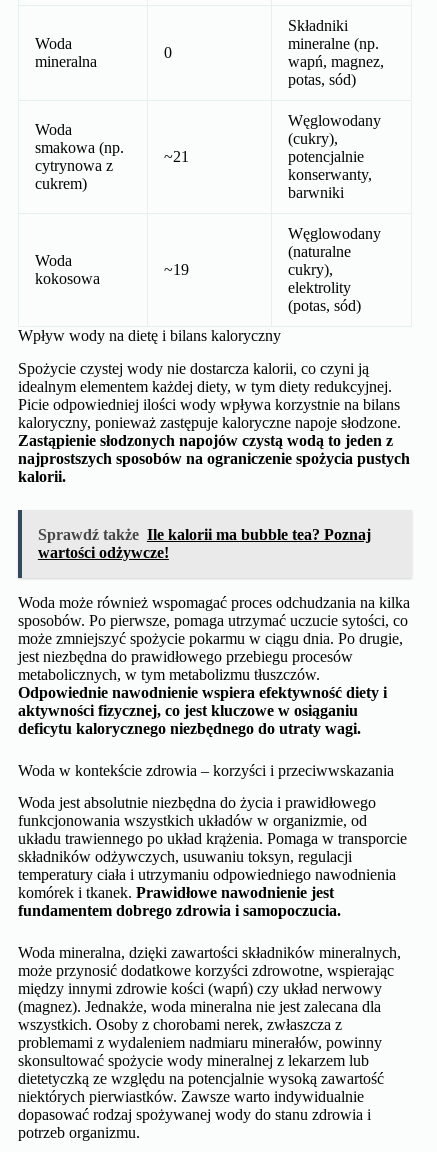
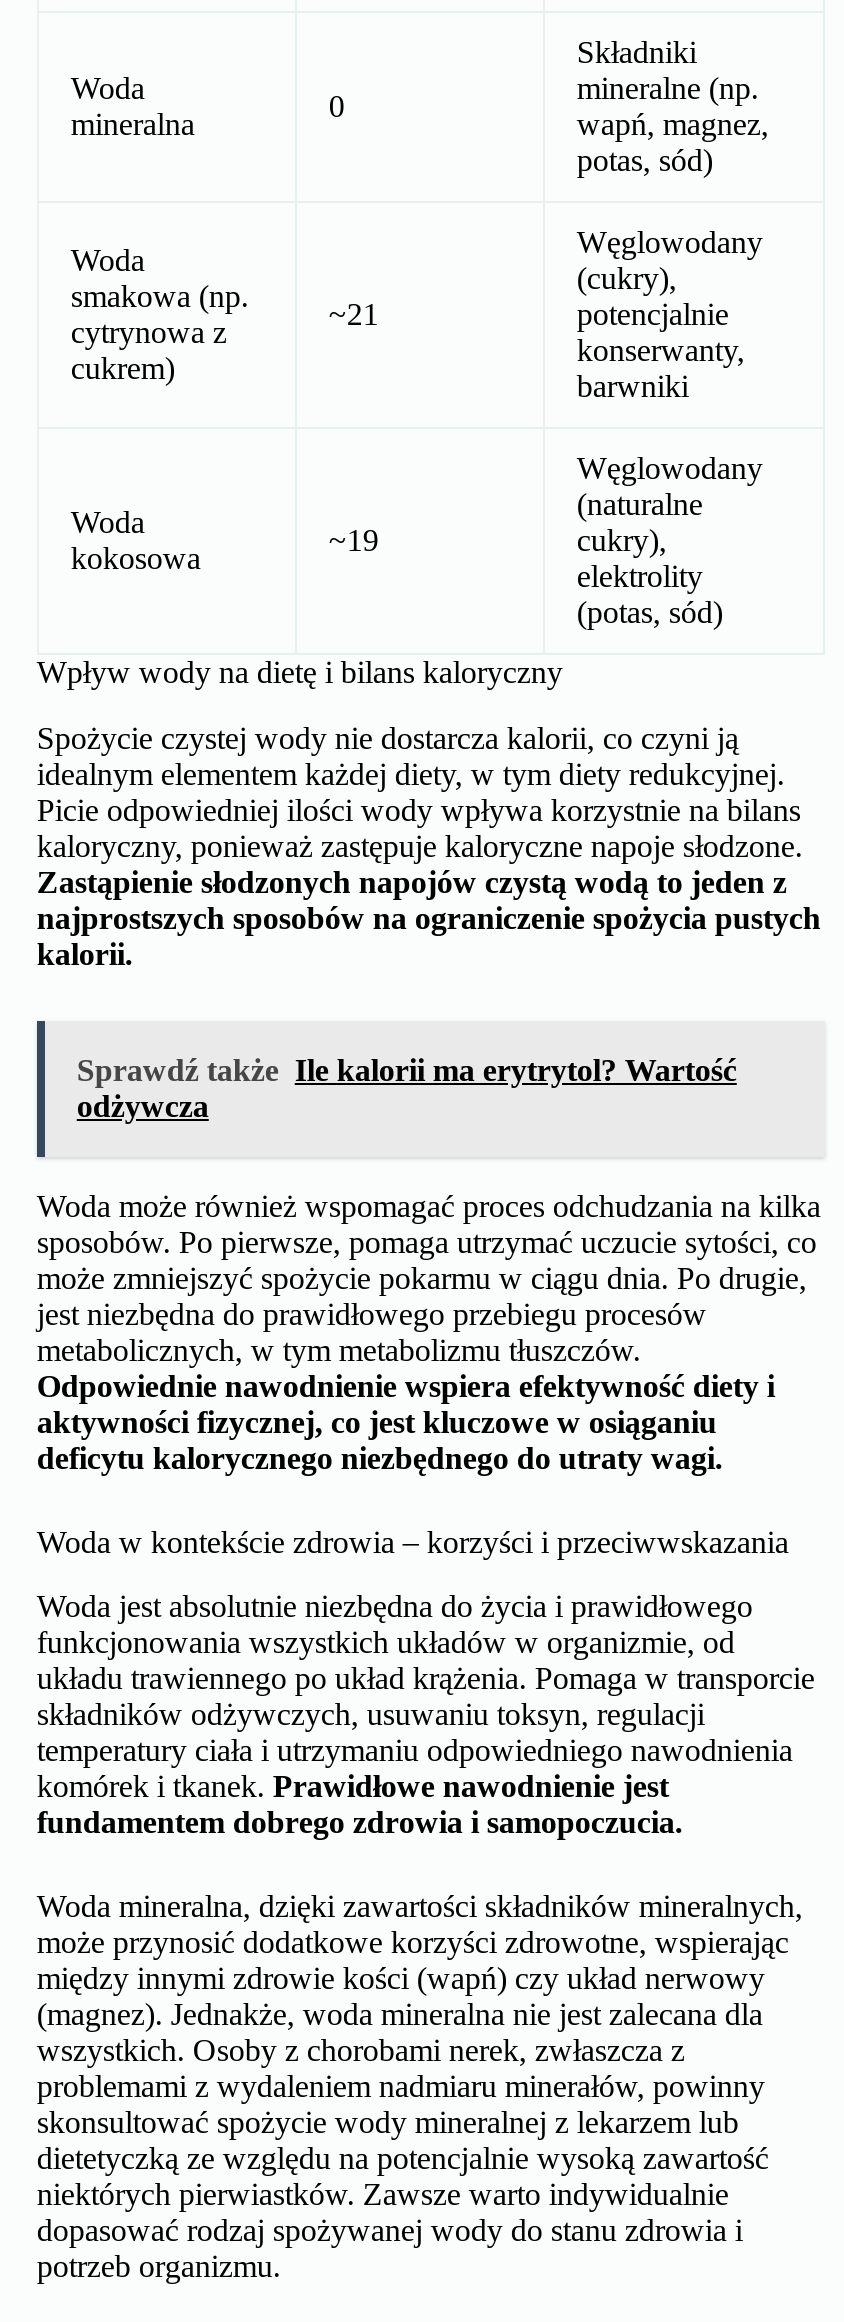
[38,526,371,561] Sprawdź także Ile kalorii ma bubble tea? Poznaj | wartości odżywcze! -> [77,1052,737,1122] Sprawdź także Ile kalorii ma erytrytol? Wartość | odżywcza

